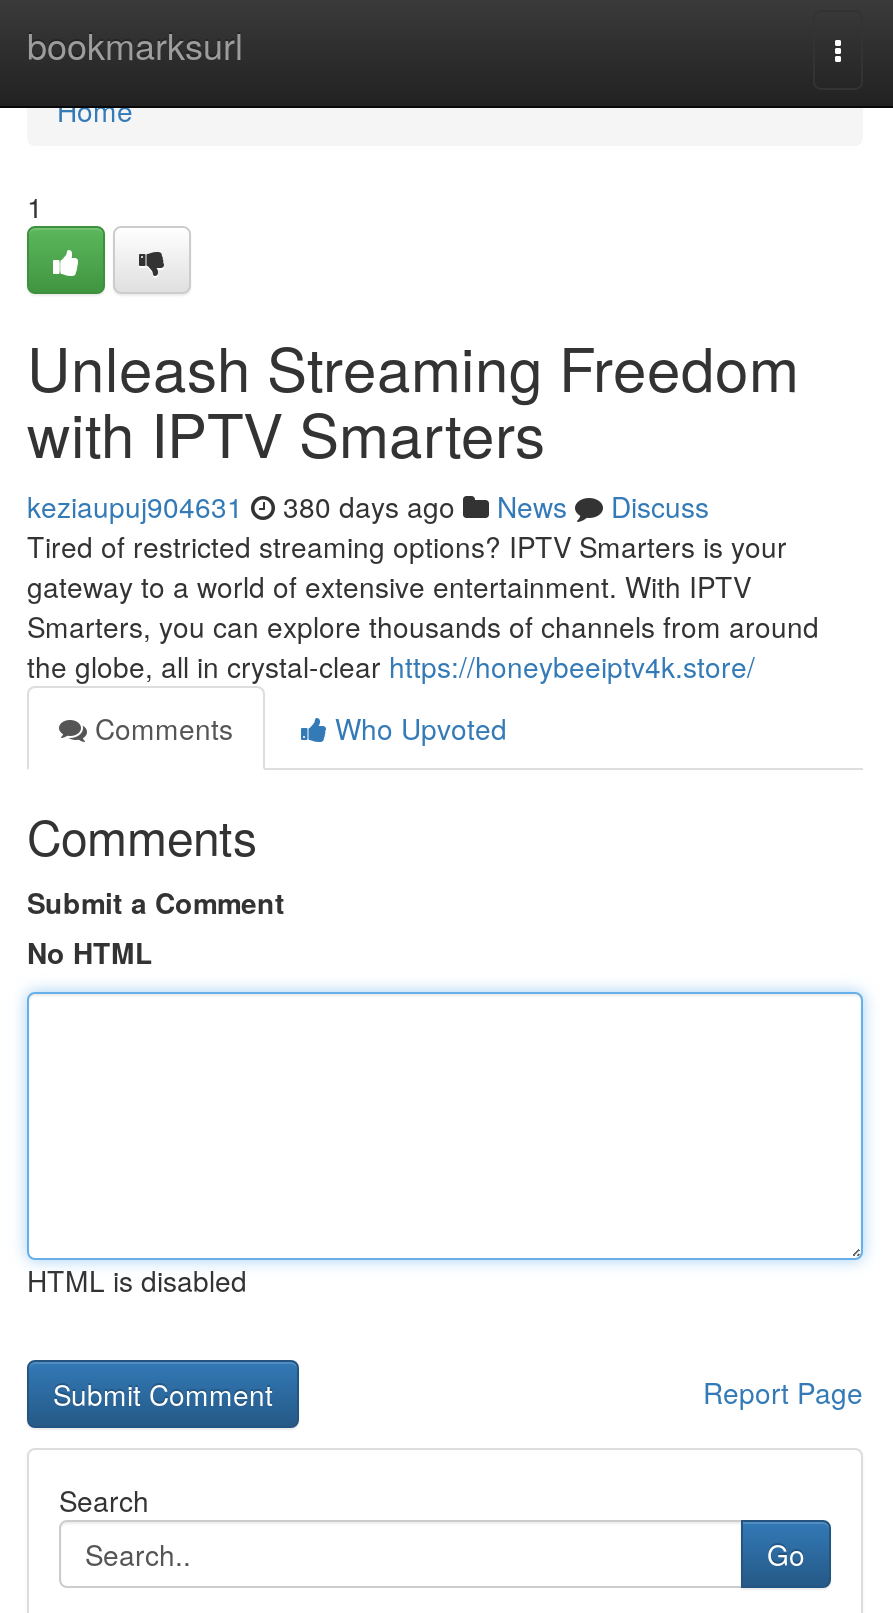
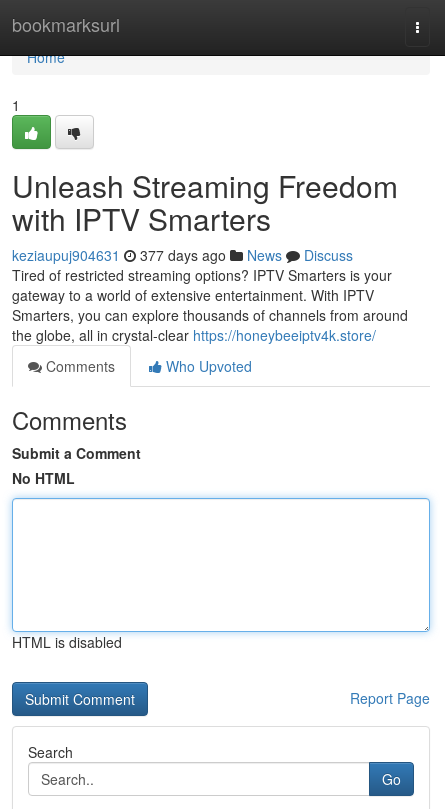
[27,486,709,526] keziaupuj904631 380 days ago News Discuss -> [12,245,353,265] keziaupuj904631 377 days ago News Discuss

